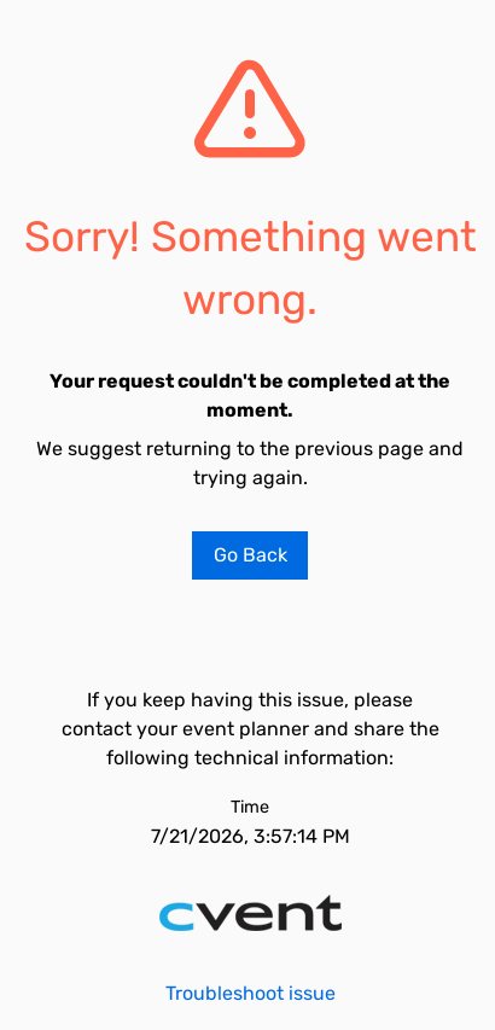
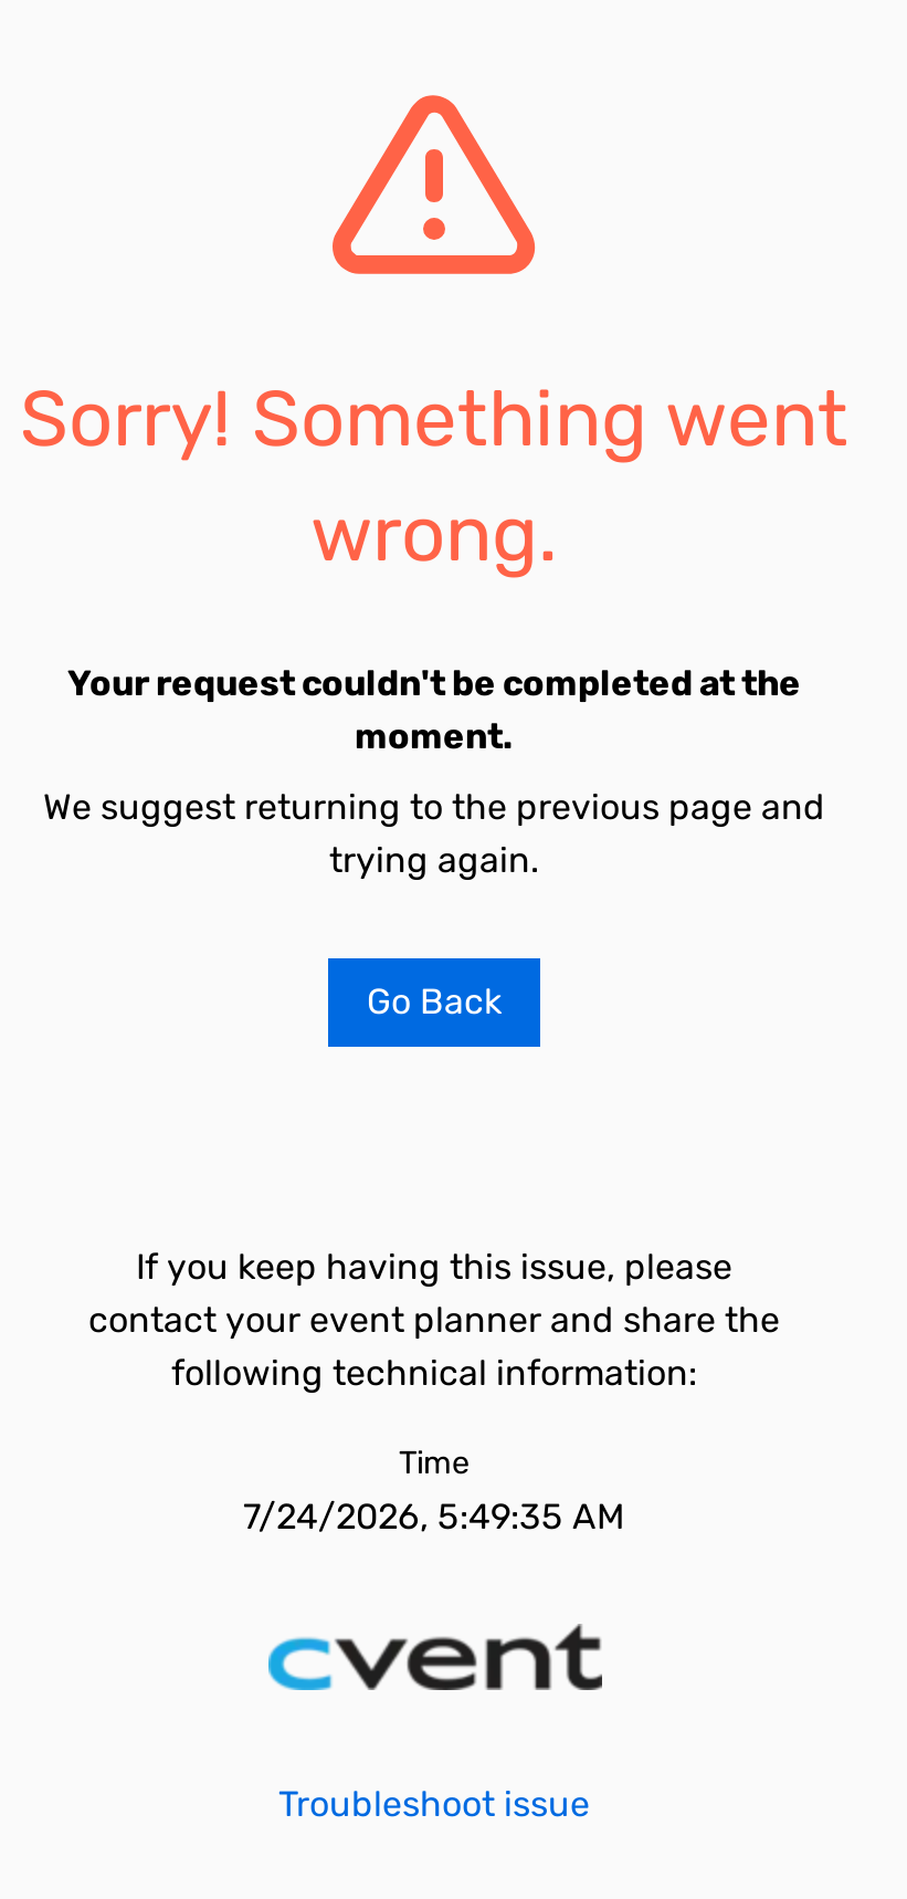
[150,825,350,848] 7/21/2026, 3:57:14 PM -> [243,1496,625,1538] 7/24/2026, 5:49:35 AM

